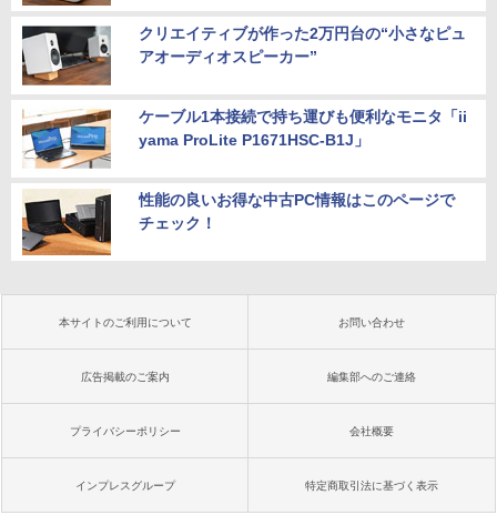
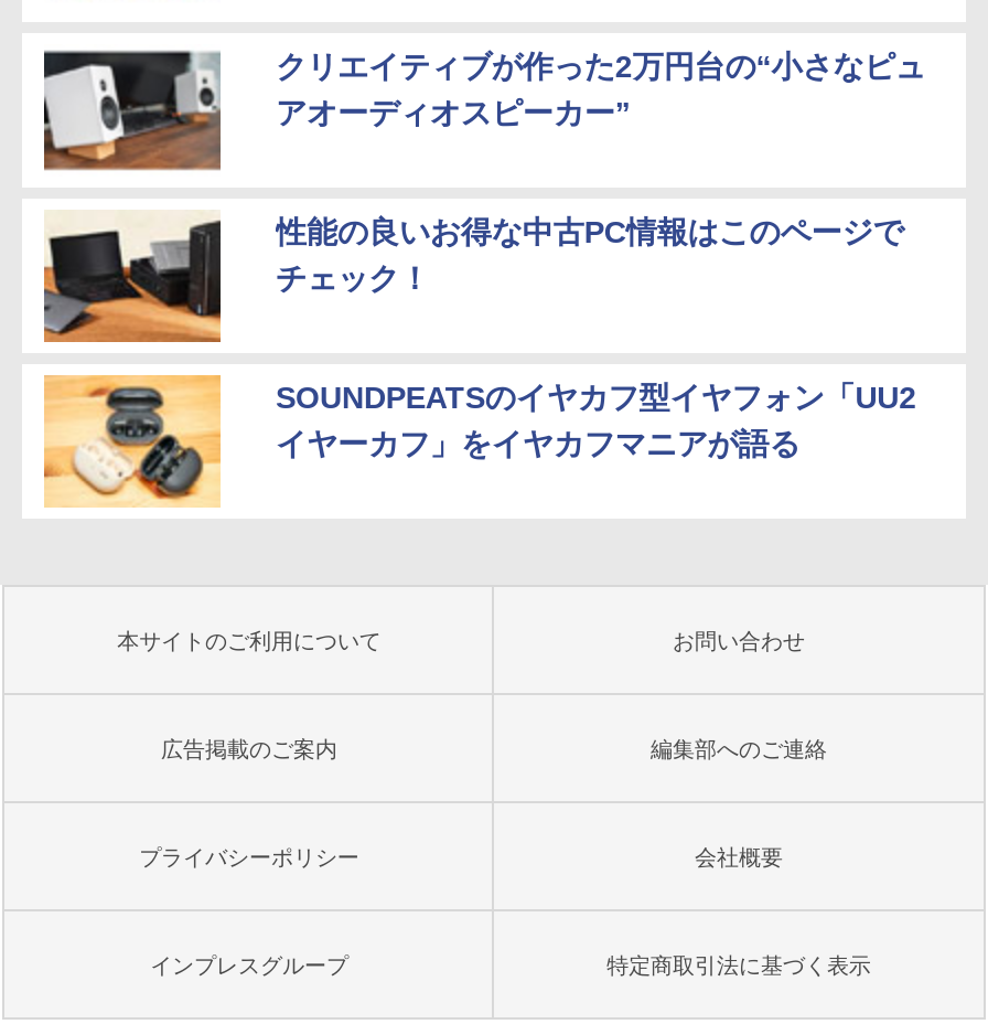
[21,107,467,169] [image] | ケーブル1本接続で持ち運びも便利なモニタ「ii | yama ProLite P1671HSC-B1J」 -> none
moved [20,191,455,255] -> [40,214,904,342]: [image] | 性能の良いお得な中古PC情報はこのページで | チェック！
none -> [42,375,917,505] [image] | SOUNDPEATSのイヤカフ型イヤフォン「UU2 | イヤーカフ」をイヤカフマニアが語る

